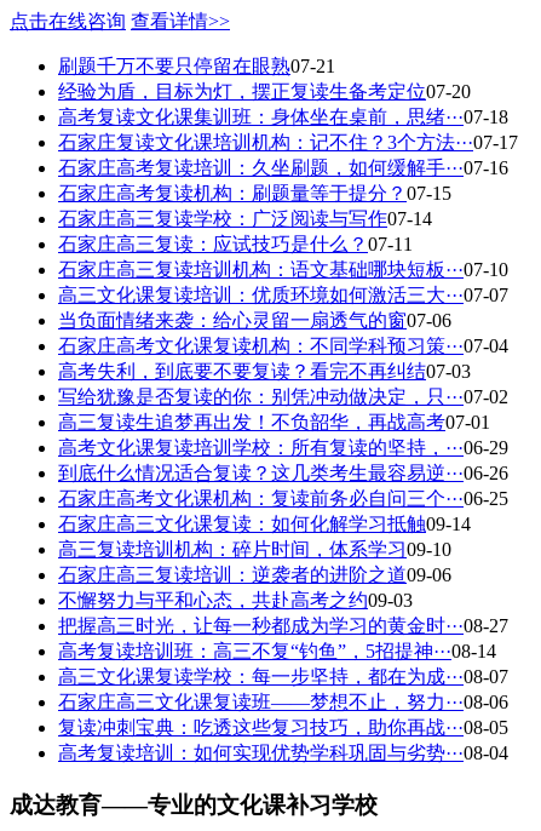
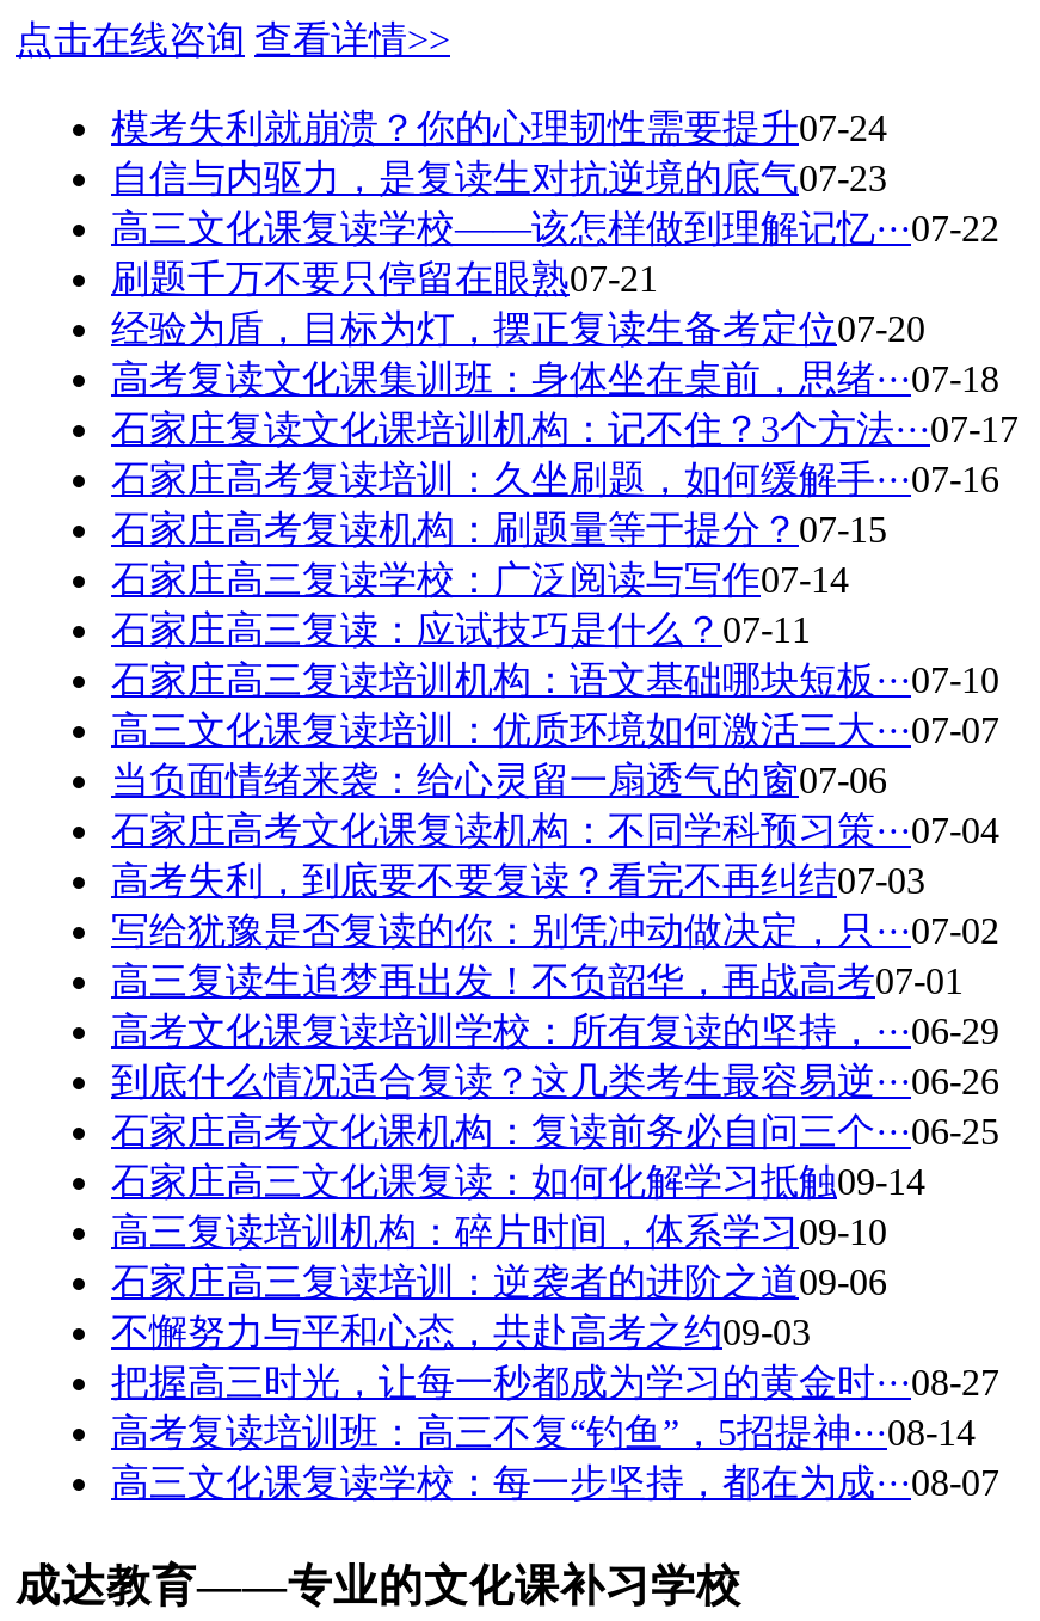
none -> [111,108,999,248] 模考失利就崩溃？你的心理韧性需要提升07-24 | 自信与内驱力，是复读生对抗逆境的底气07-23 | 高三文化课复读学校——该怎样做到理解记忆··· 07-22
moved [58,56,518,687] -> [111,258,1019,1503]: 刷题千万不要只停留在眼熟07-21 | 经验为盾，目标为灯，摆正复读生备考定位07-20 | 高考复读文化课集训班：身体坐在桌前，思绪··· 07-18 | ... | 高考复读培训班：高三不复“钓鱼”，5招提神··· 08-14 | 高三文化课复读学校：每一步坚持，都在为成··· 08-07
[58,692,508,763] 石家庄高三文化课复读班——梦想不止，努力··· 08-06 | 复读冲刺宝典：吃透这些复习技巧，助你再战··· 08-05 | 高考复读培训：如何实现优势学科巩固与劣势··· 08-04 -> none

